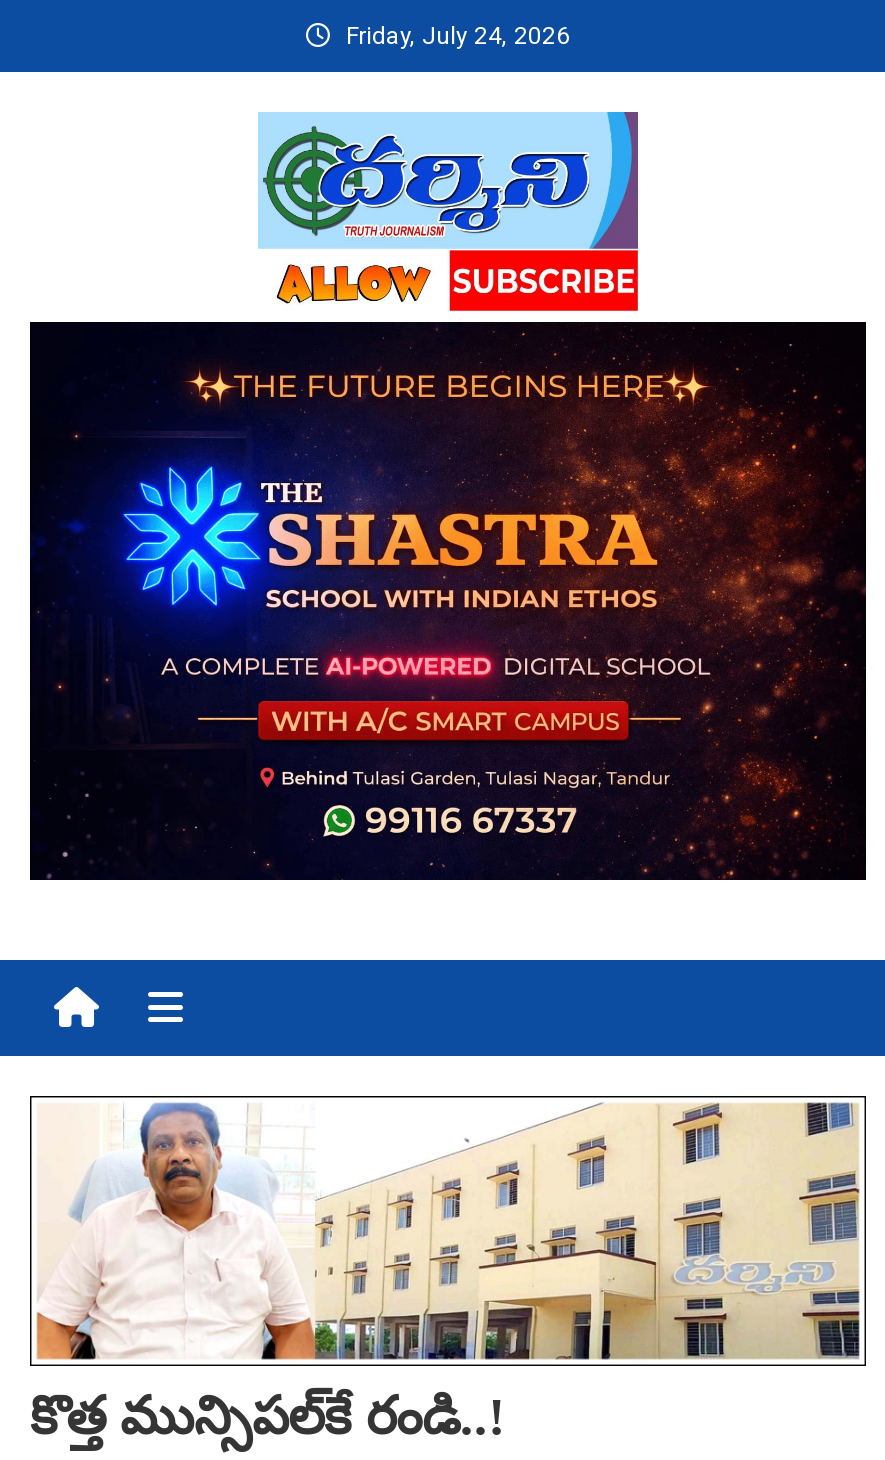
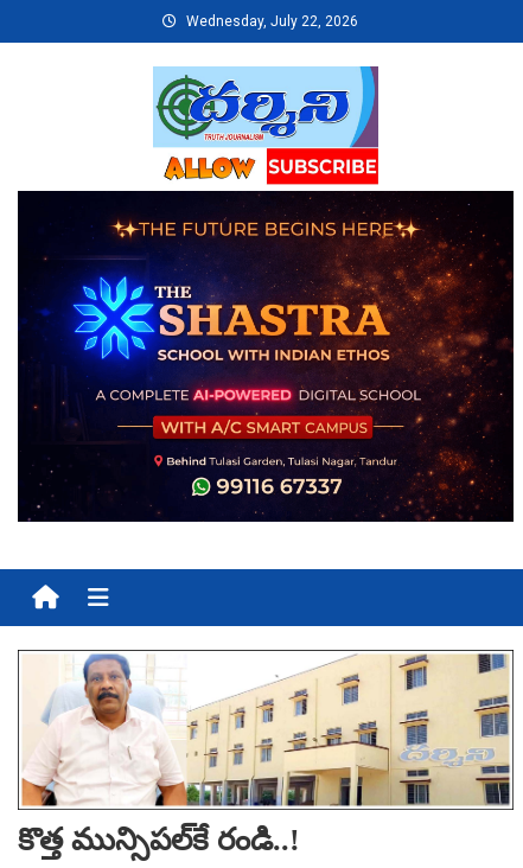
[346,22,570,50] Friday, July 24, 2026 -> [186,13,358,30] Wednesday, July 22, 2026

